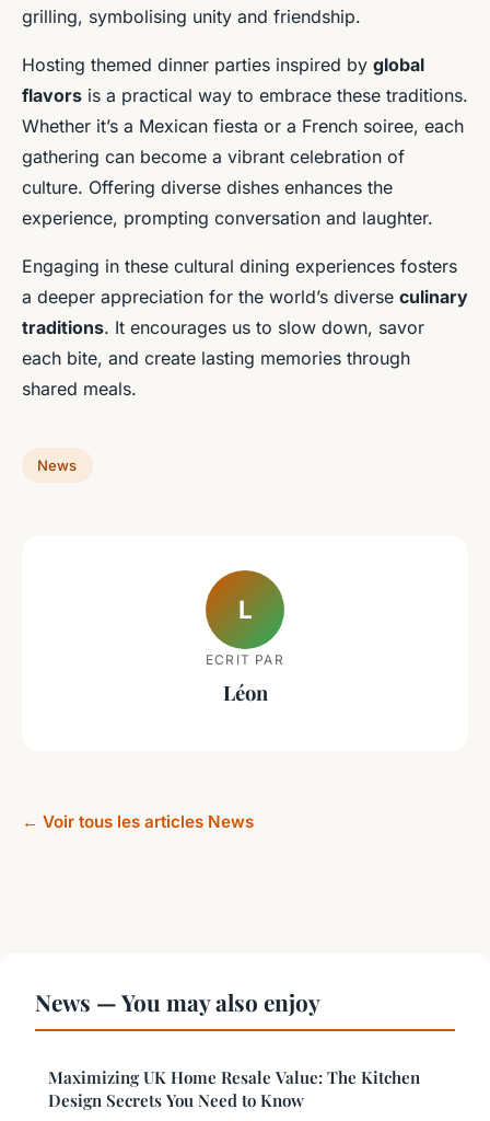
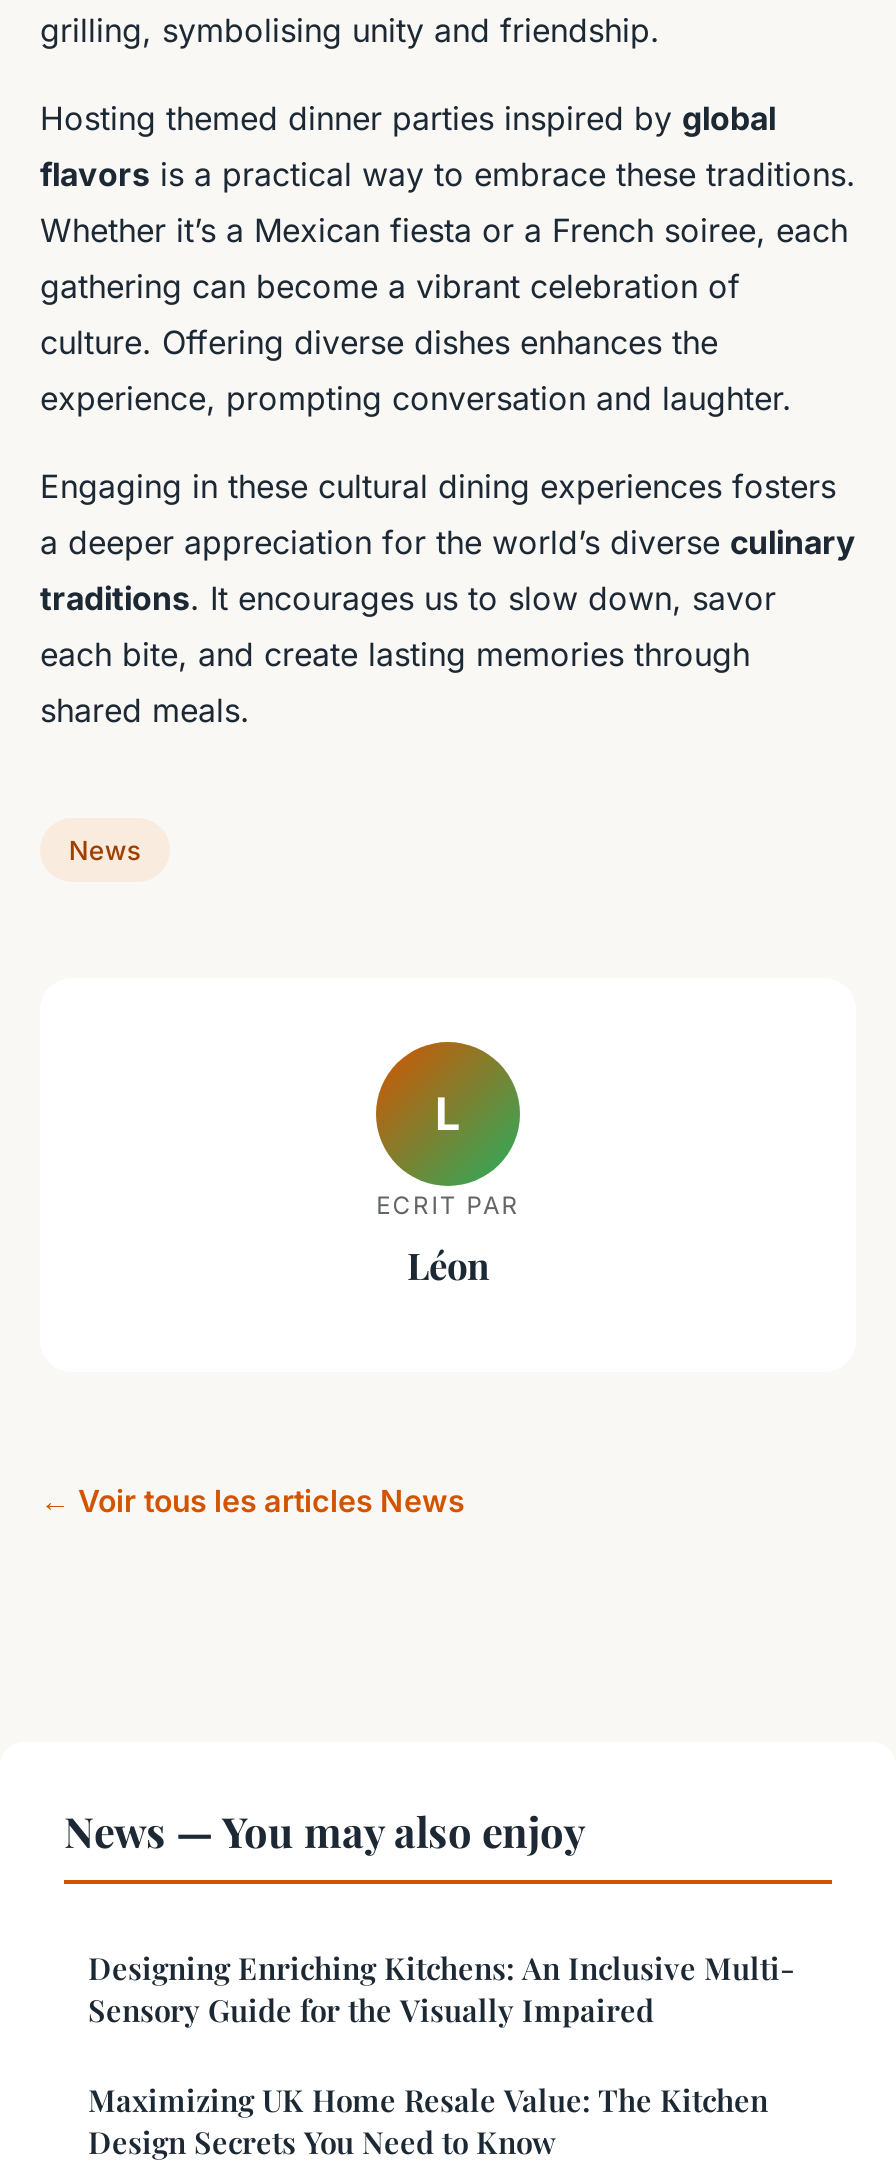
none -> [88,1948,794,2030] Designing Enriching Kitchens: An Inclusive Multi- | Sensory Guide for the Visually Impaired

